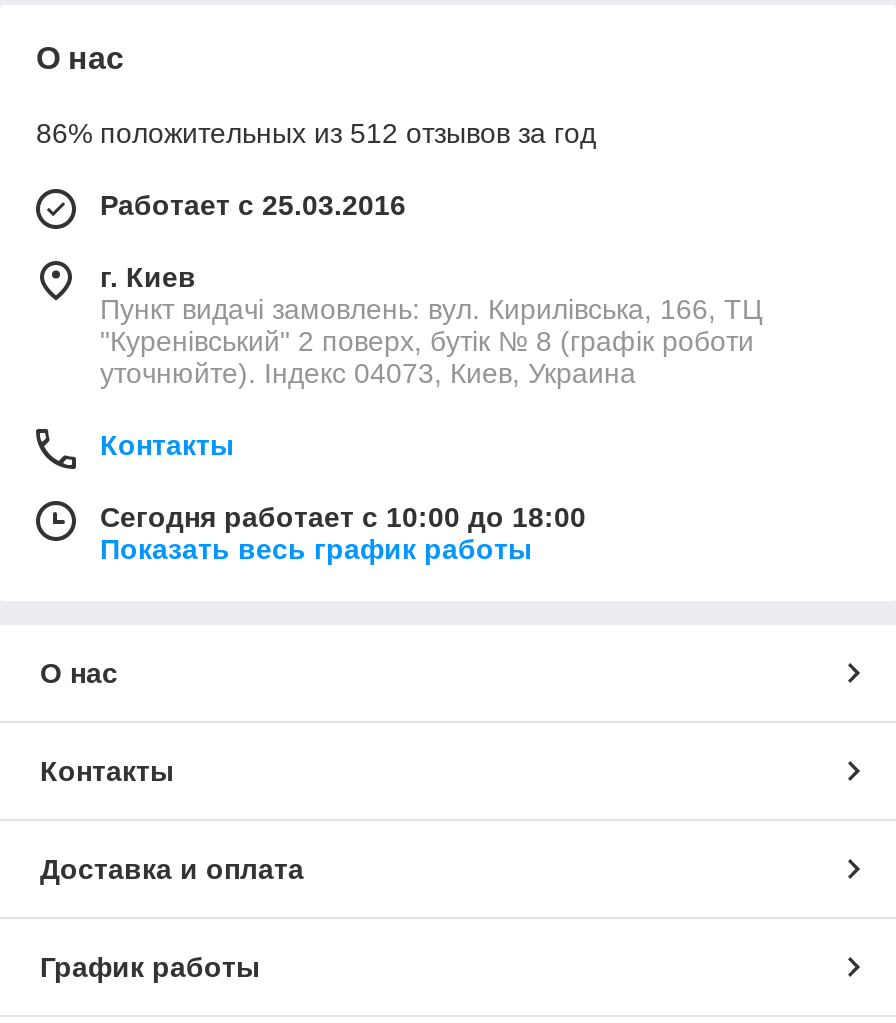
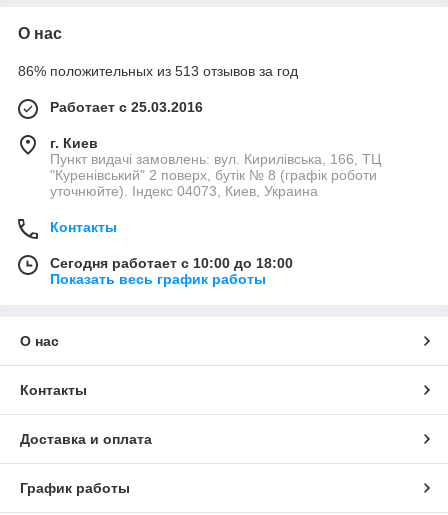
[36,117,596,149] 86% положительных из 512 отзывов за год -> [18,63,298,79] 86% положительных из 513 отзывов за год

